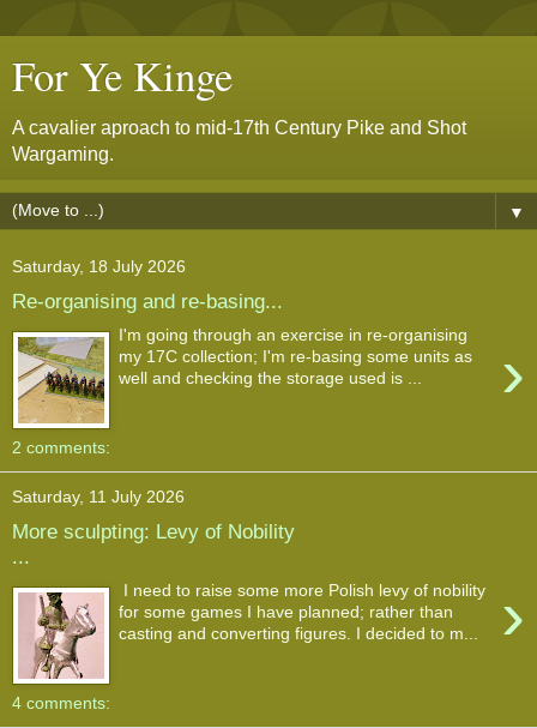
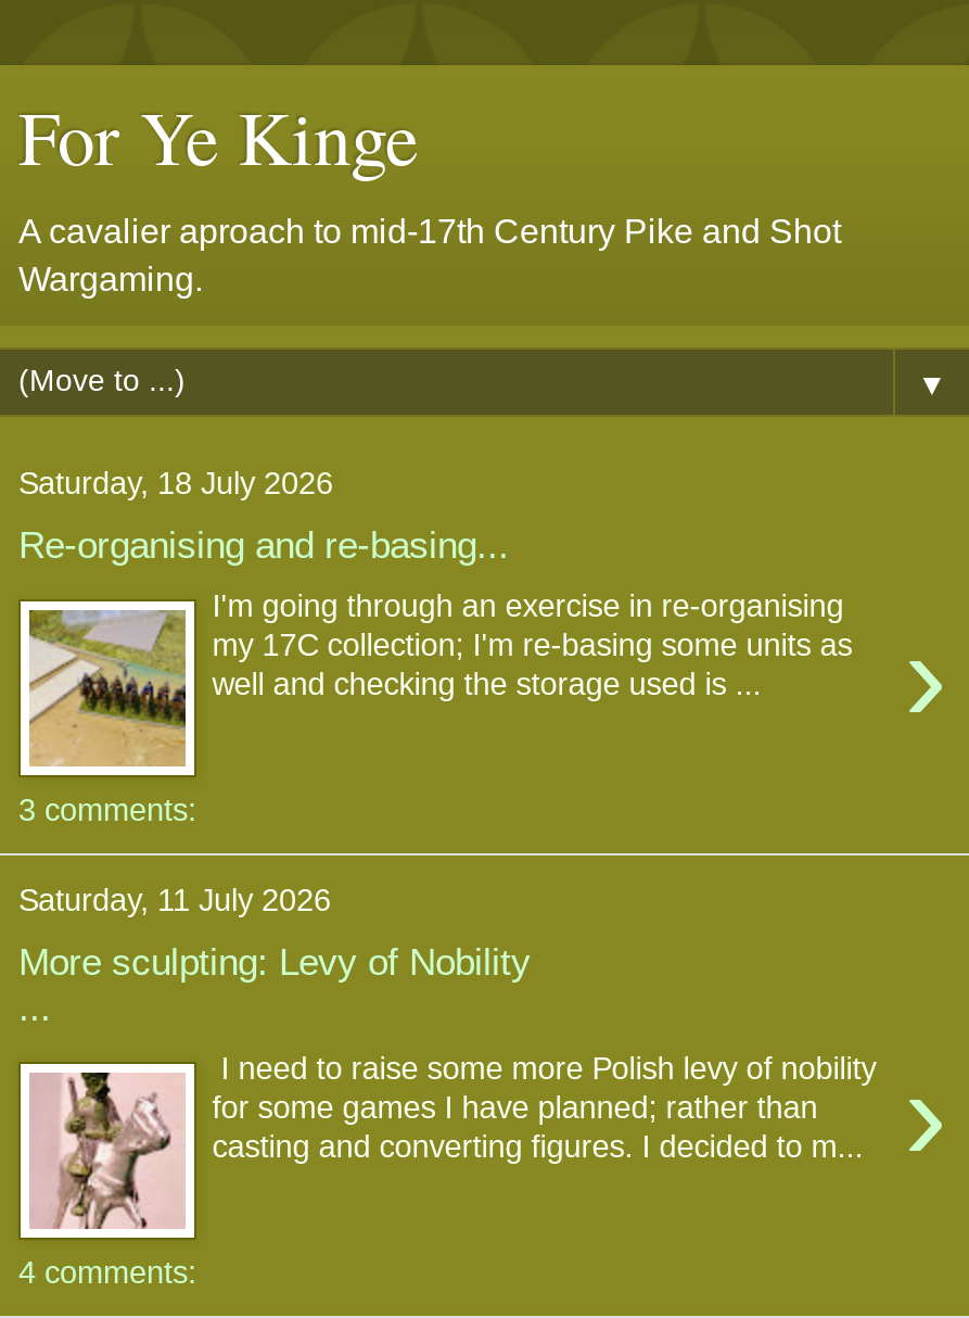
[12,438,110,457] 2 comments: -> [18,793,196,827] 3 comments:

